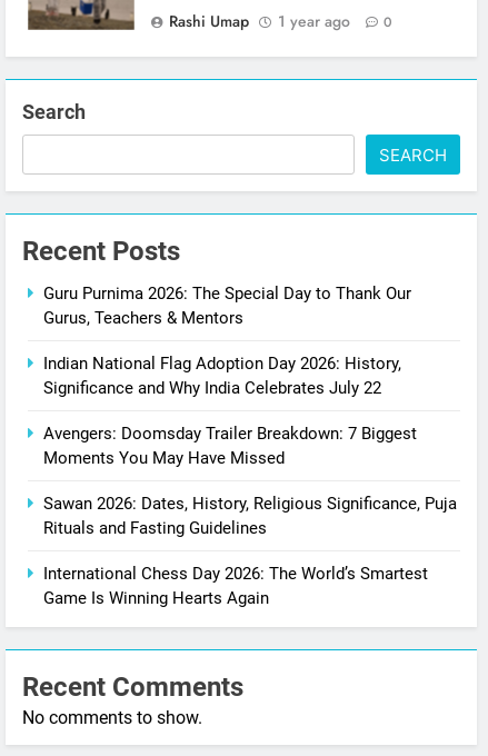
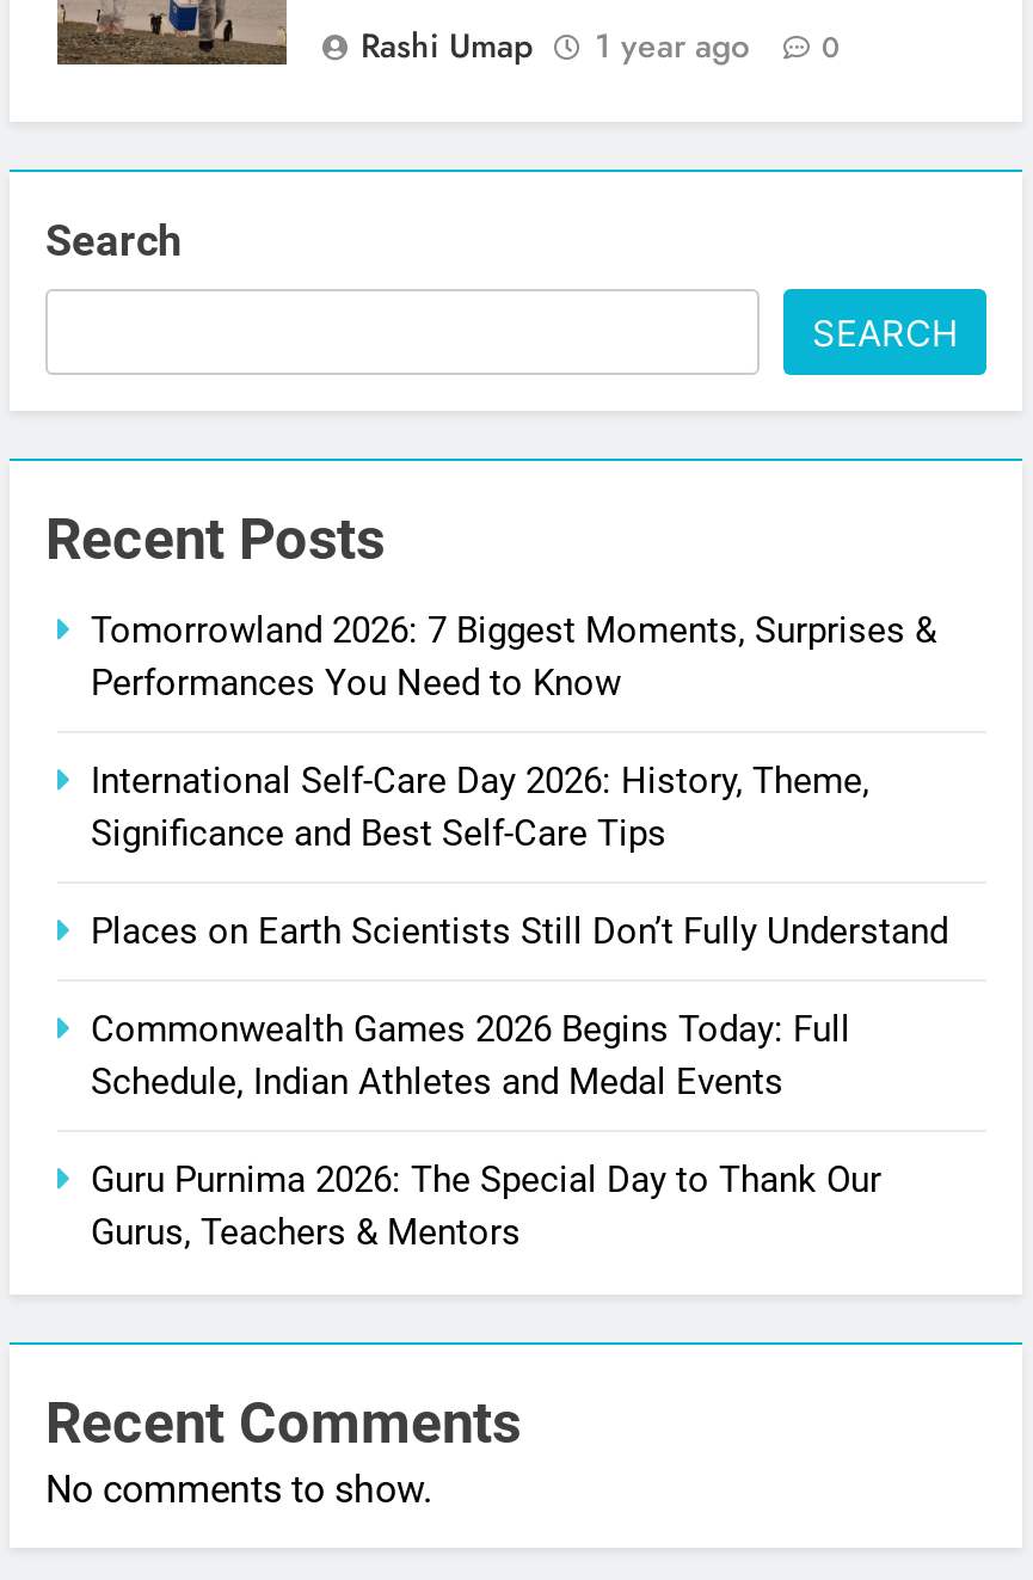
none -> [91,610,948,1104] Tomorrowland 2026: 7 Biggest Moments, Surprises & | Performances You Need to Know | International Self-Care Day 2026: History, Theme, | Significance and Best Self-Care Tips | Places on Earth Scientists Still Don’t Fully Understand | Commonwealth Games 2026 Begins Today: Full | Schedule, Indian Athletes and Medal Events
moved [43,284,411,328] -> [91,1159,881,1255]: Guru Purnima 2026: The Special Day to Thank Our | Gurus, Teachers & Mentors
[43,354,457,609] Indian National Flag Adoption Day 2026: History, | Significance and Why India Celebrates July 22 | Avengers: Doomsday Trailer Breakdown: 7 Biggest | Moments You May Have Missed | Sawan 2026: Dates, History, Religious Significance, Puja | Rituals and Fasting Guidelines | International Chess Day 2026: The World’s Smartest | Game Is Winning Hearts Again -> none

